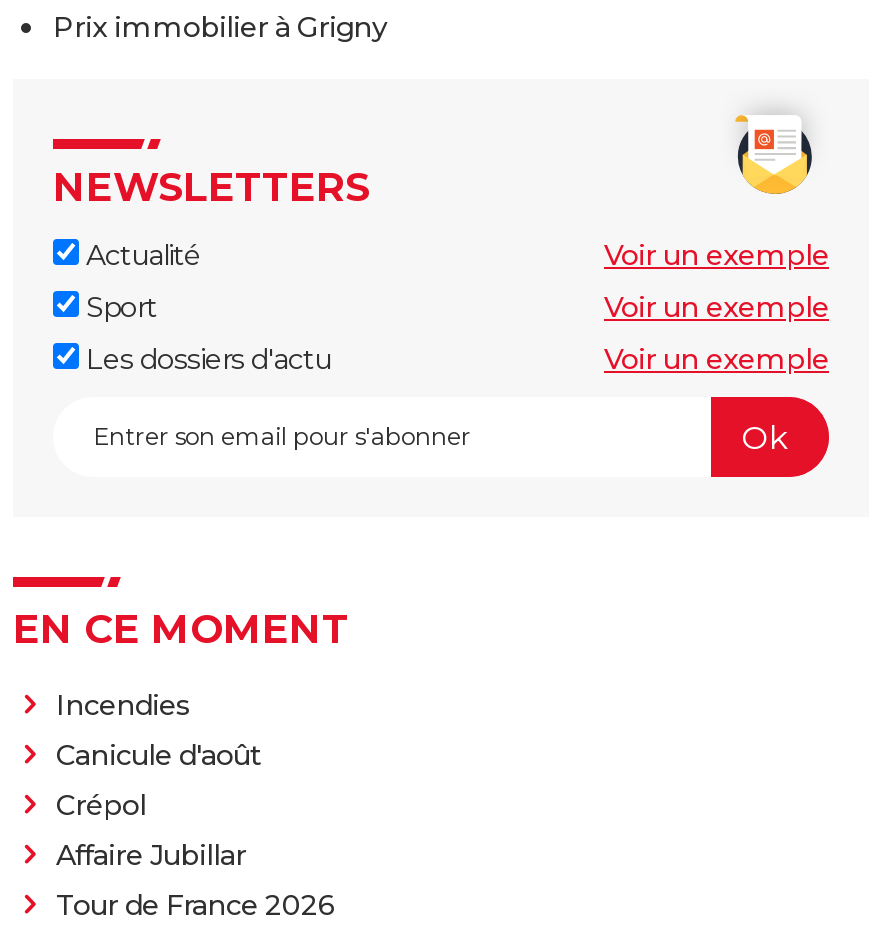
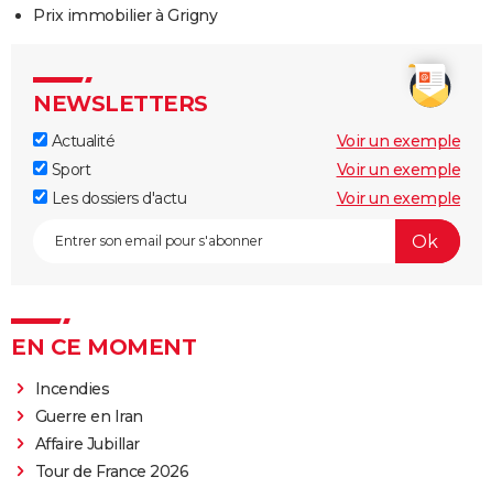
[56,738,261,824] Canicule d'août | Crépol -> [35,407,143,427] Guerre en Iran

